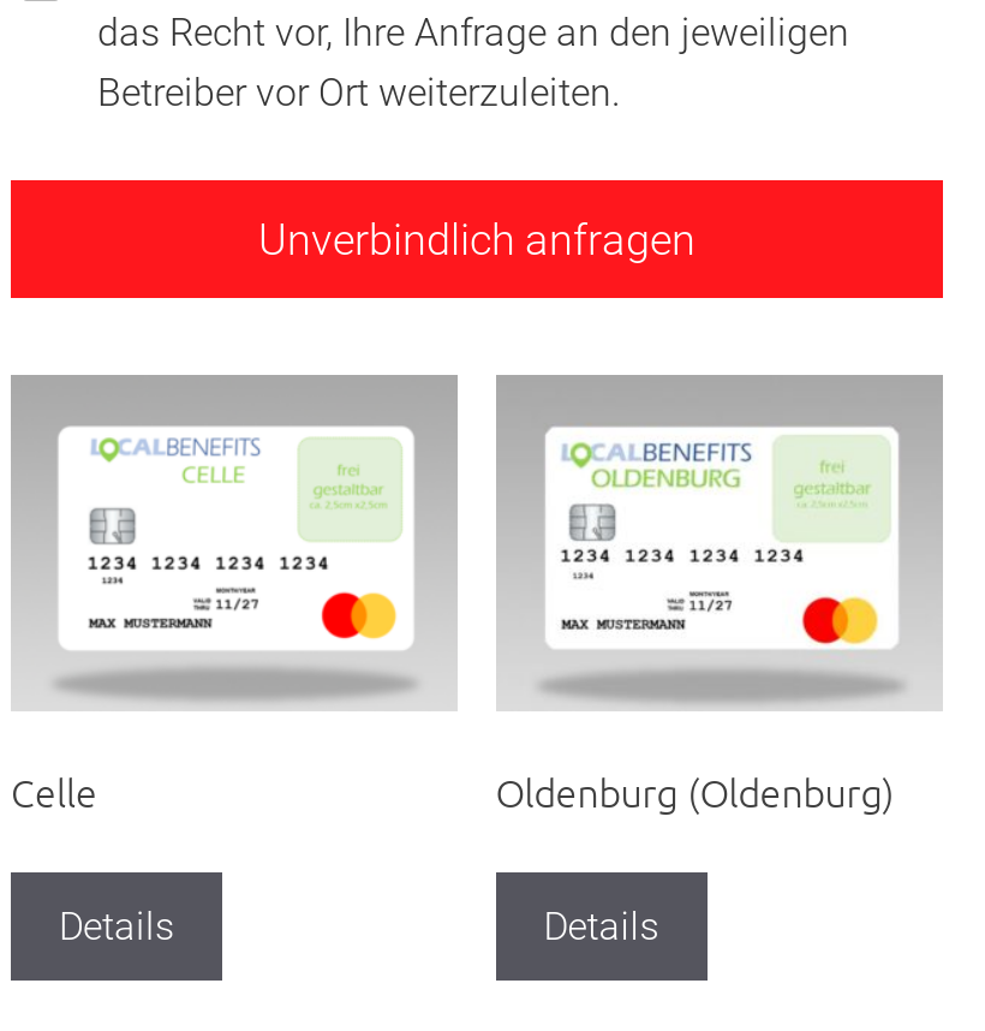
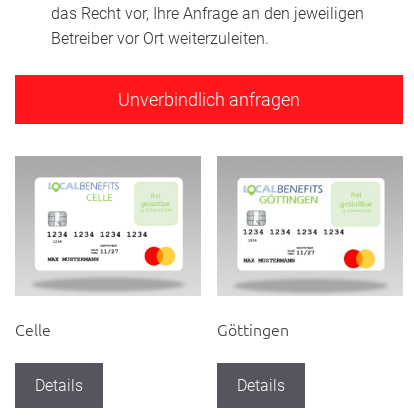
[496,764,894,817] Oldenburg (Oldenburg) -> [217,318,289,340] Göttingen

